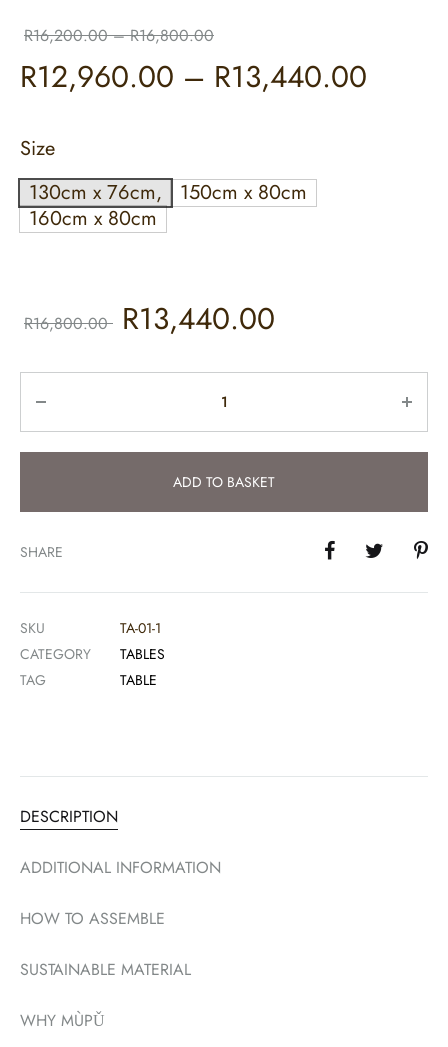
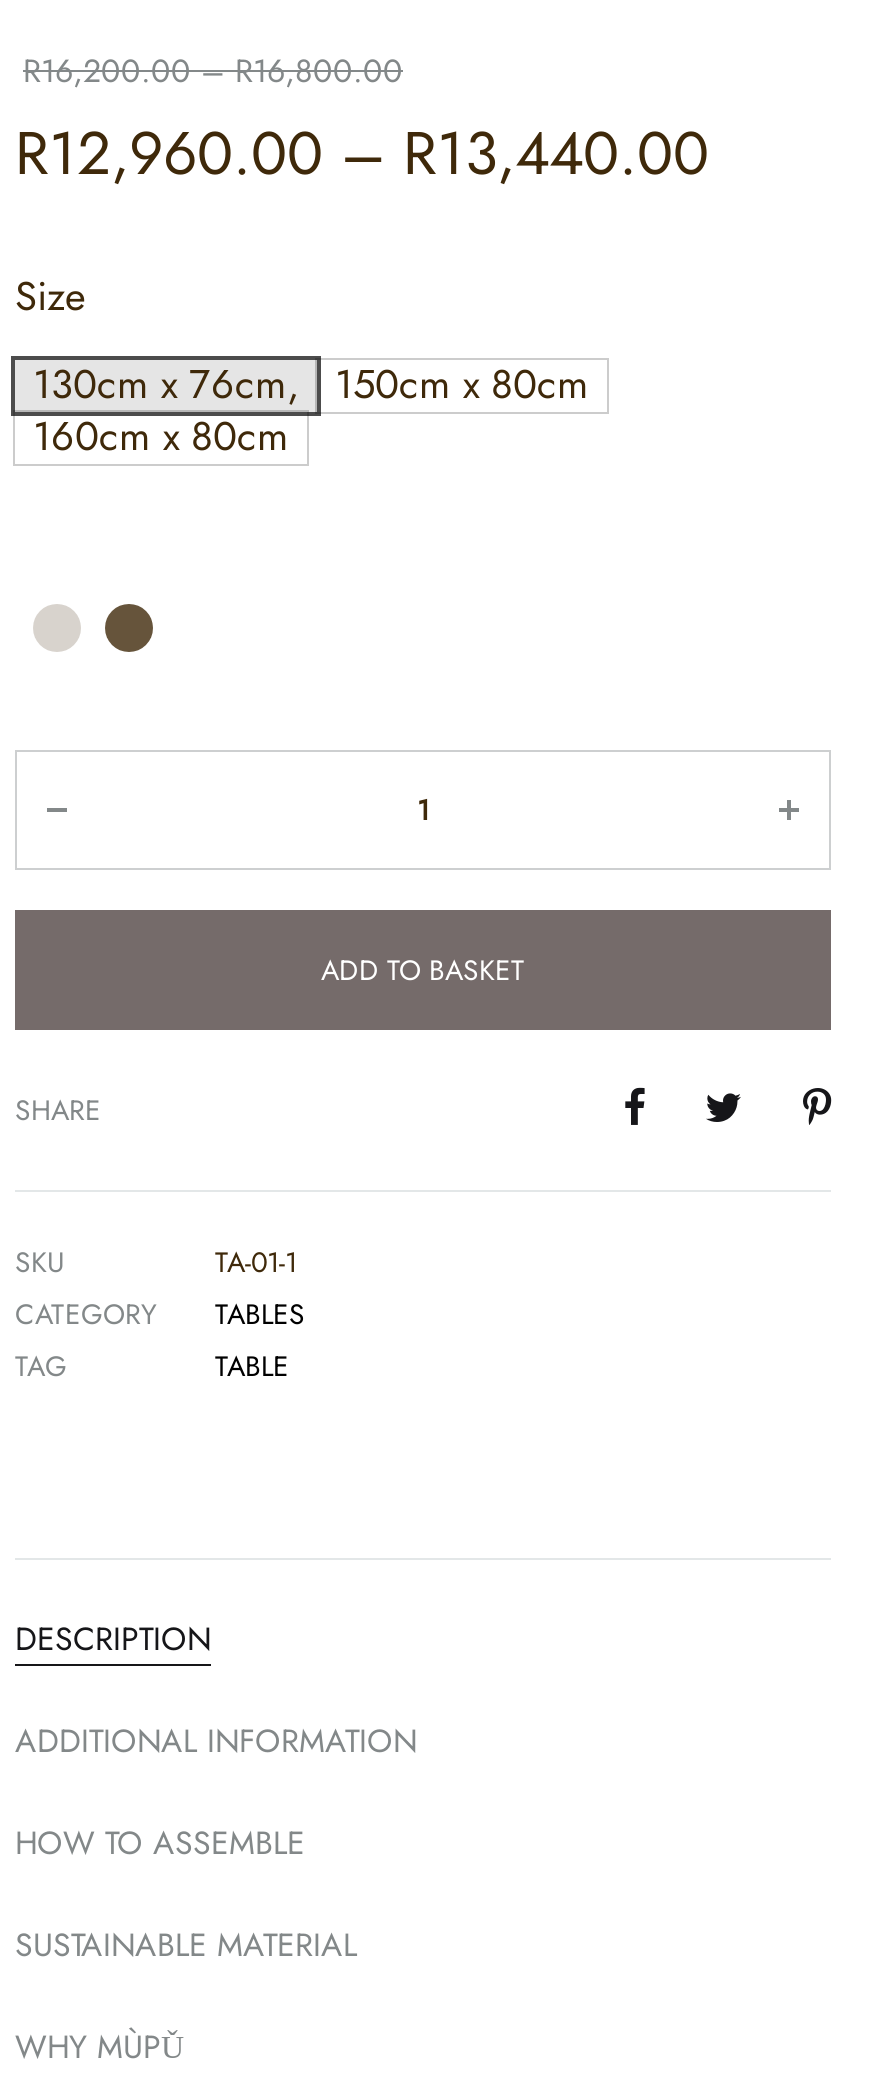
[24,297,275,340] R16,800.00 | R13,440.00 -> none

